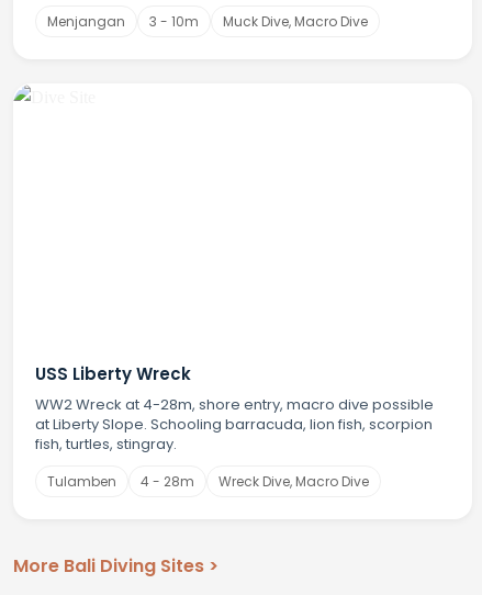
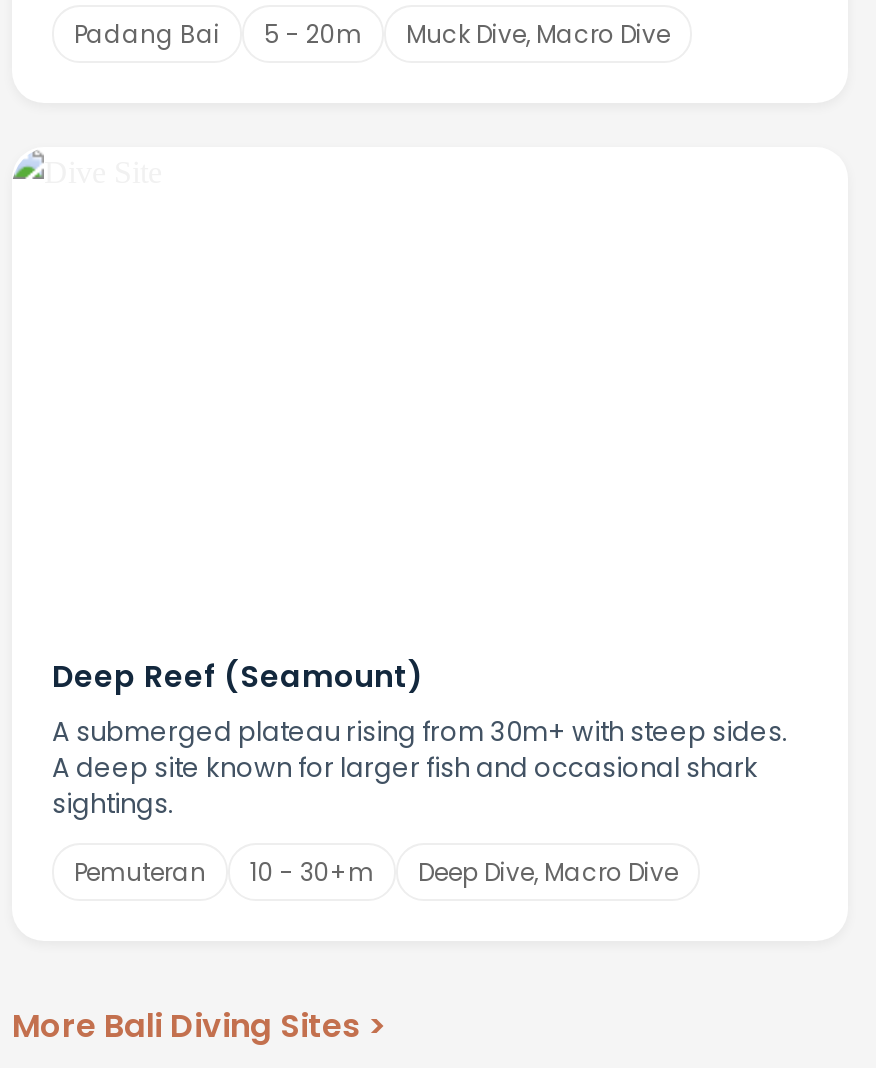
[47,12,199,31] Menjangan | 3 - 10m -> [74,17,362,51] Padang Bai | 5 - 20m
[35,363,434,455] USS Liberty Wreck | WW2 Wreck at 4-28m, shore entry, macro dive possible | at Liberty Slope. Schooling barracuda, lion fish, scorpion | fish, turtles, stingray. -> [52,656,788,824] Deep Reef (Seamount) | A submerged plateau rising from 30m+ with steep sides. | A deep site known for larger fish and occasional shark | sightings.
[47,472,369,491] Tulamben | 4 - 28m | Wreck Dive, Macro Dive -> [74,856,678,890] Pemuteran | 10 - 30+m | Deep Dive, Macro Dive

